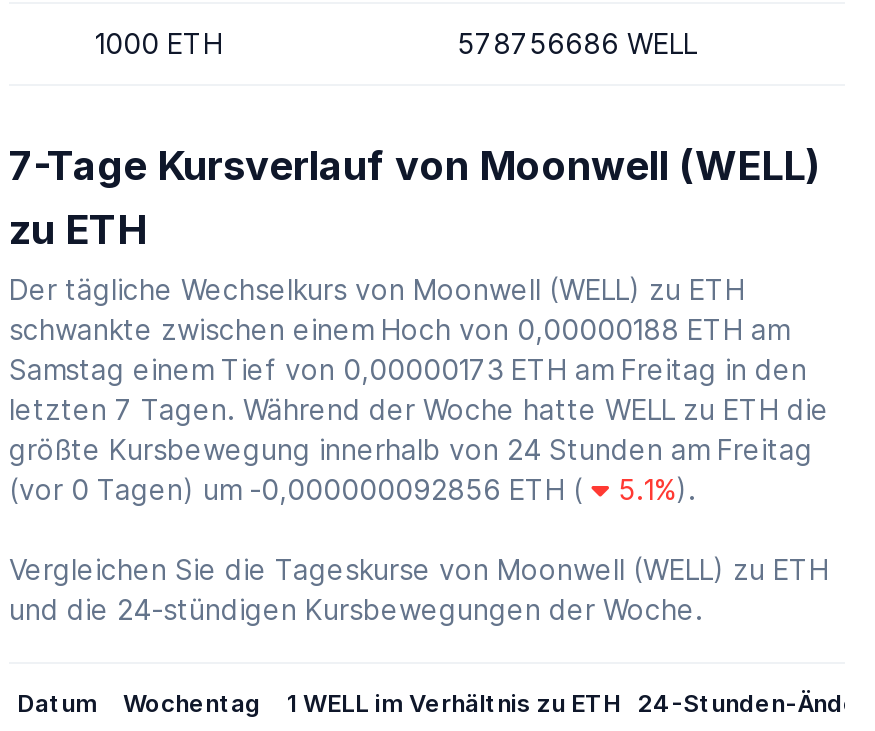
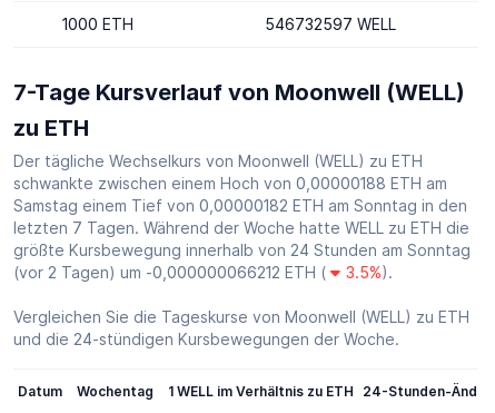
[457,26,697,60] 578756686 WELL -> [265,14,396,33] 546732597 WELL
[9,352,807,386] Samstag einem Tief von 0,00000173 ETH am Freitag in den -> [13,196,467,215] Samstag einem Tief von 0,00000182 ETH am Sonntag in den
[9,432,813,466] größte Kursbewegung innerhalb von 24 Stunden am Freitag -> [13,240,471,259] größte Kursbewegung innerhalb von 24 Stunden am Sonntag
[9,472,583,506] (vor 0 Tagen) um -0,000000092856 ETH ( -> [13,263,326,282] (vor 2 Tagen) um -0,000000066212 ETH (
[618,472,696,506] 5.1%). -> [345,263,392,282] 3.5%).

